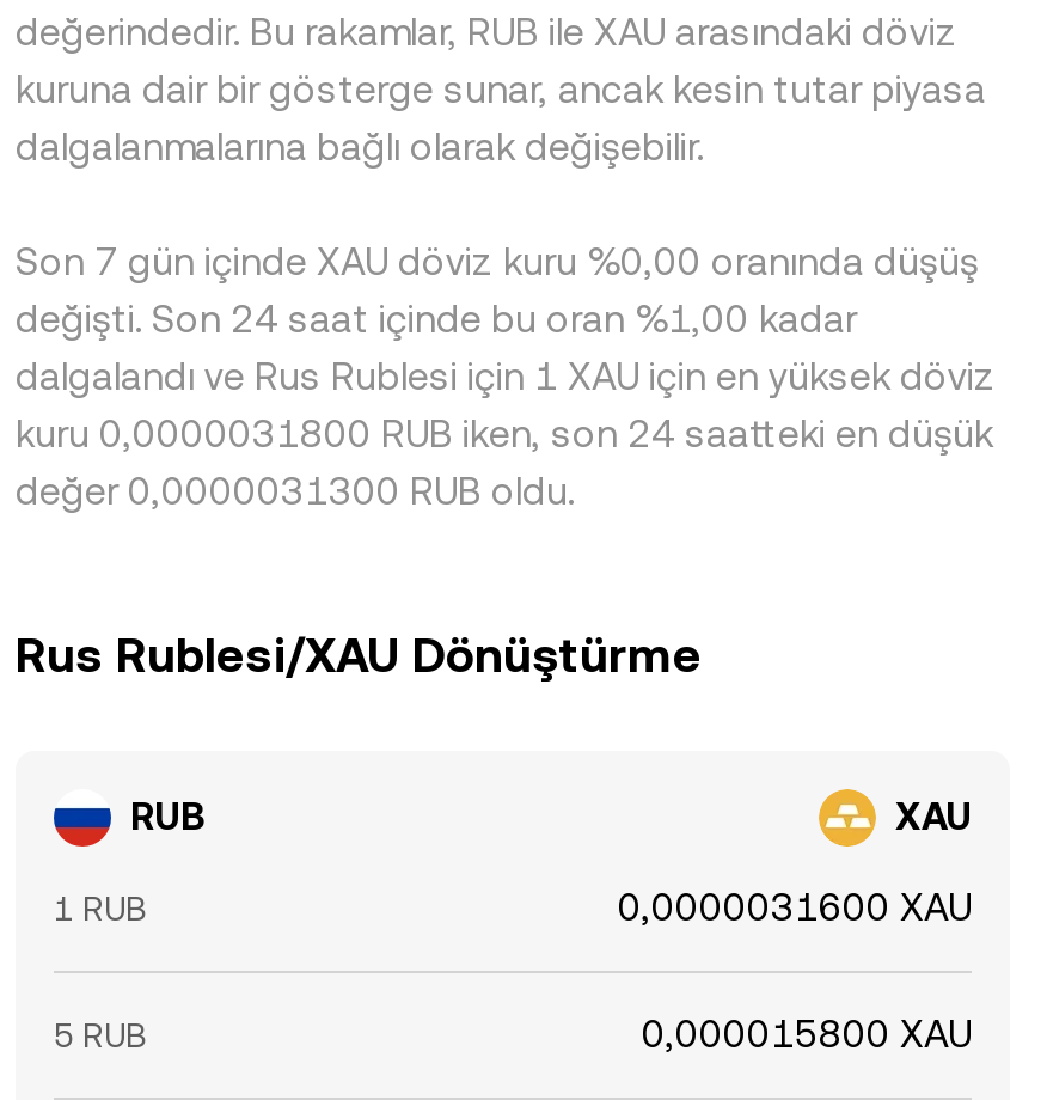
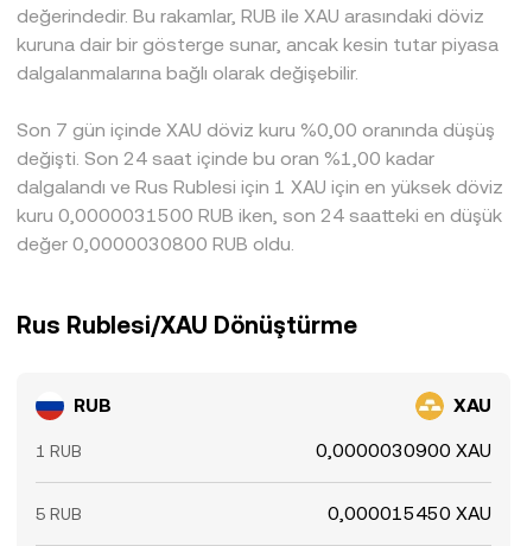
[16,411,993,457] kuru 0,0000031800 RUB iken, son 24 saatteki en düşük -> [17,204,502,227] kuru 0,0000031500 RUB iken, son 24 saatteki en düşük
[16,469,575,514] değer 0,0000031300 RUB oldu. -> [17,233,294,255] değer 0,0000030800 RUB oldu.
[618,885,972,930] 0,0000031600 XAU -> [316,439,491,462] 0,0000030900 XAU
[642,1012,972,1057] 0,000015800 XAU -> [328,502,491,525] 0,000015450 XAU

